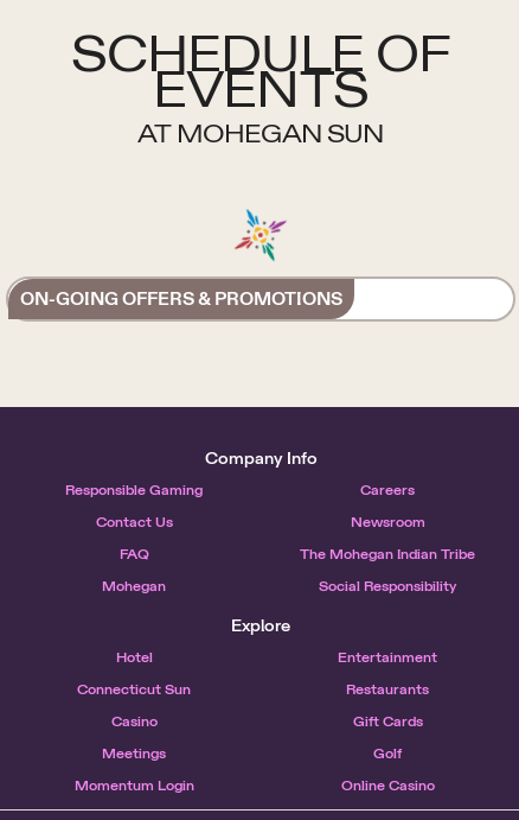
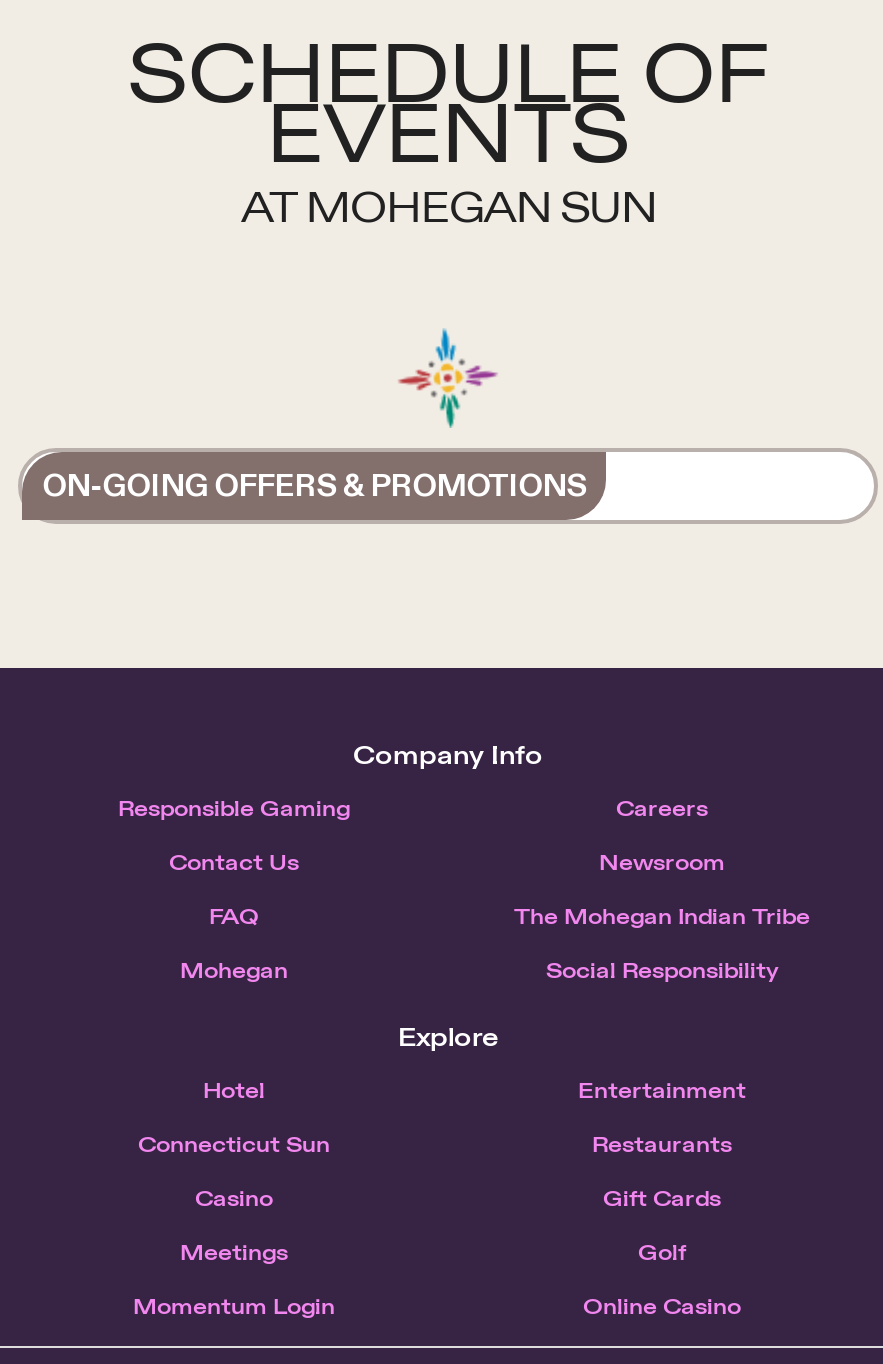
[233,208,288,263] [image] -> [398,328,498,428] [image]

